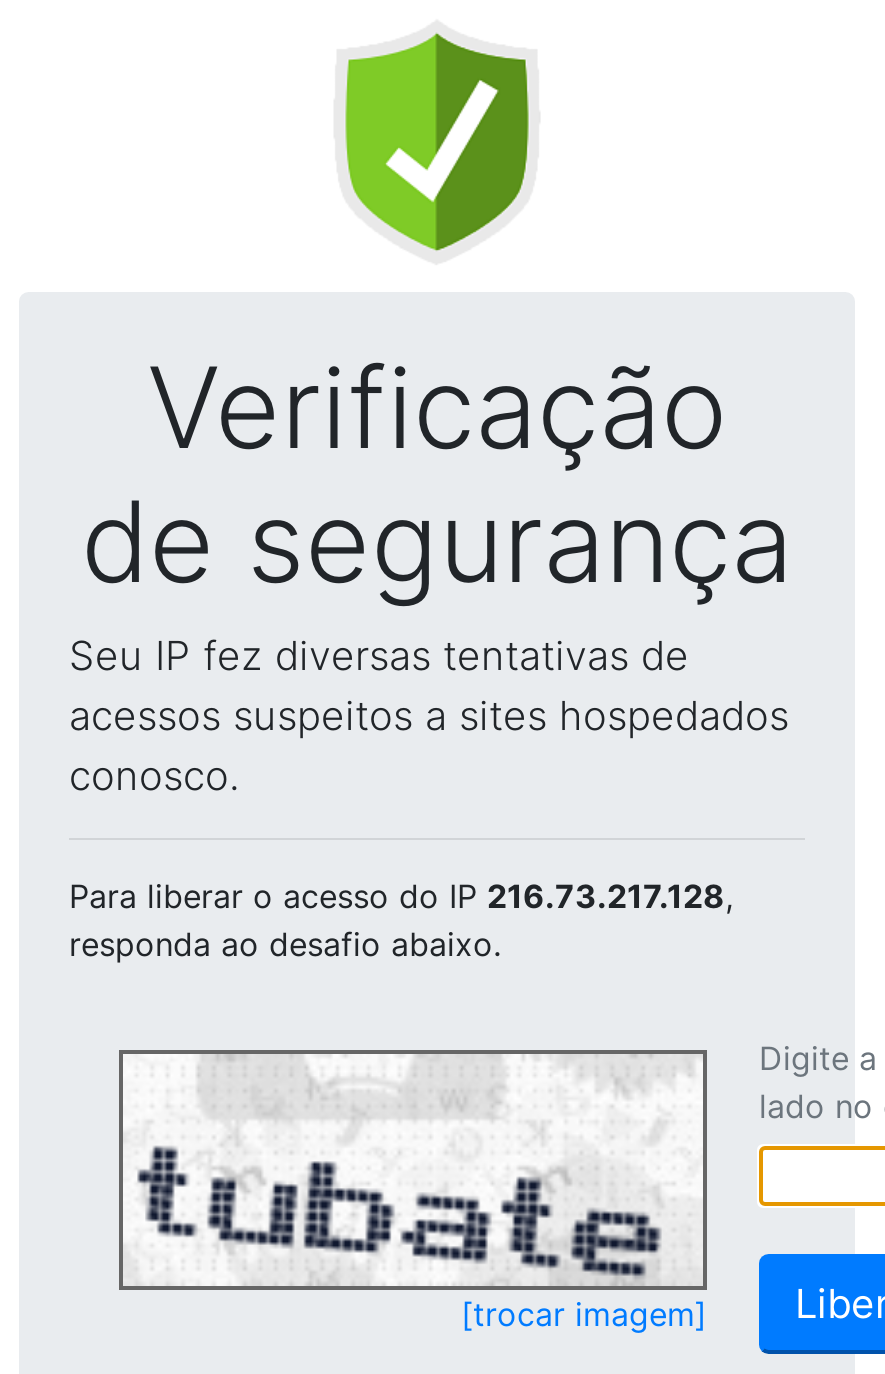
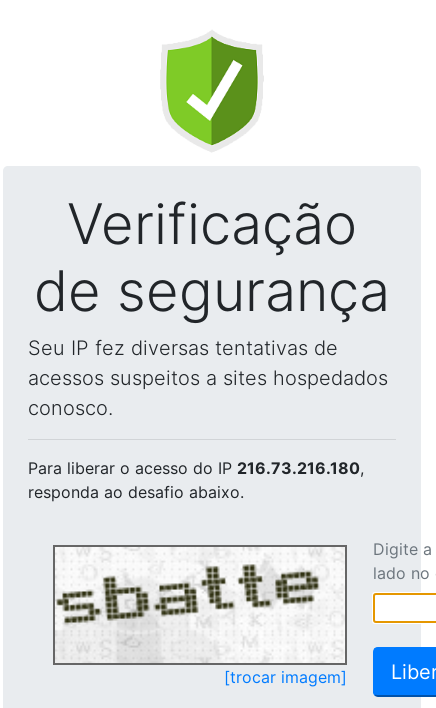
[69,876,733,916] Para liberar o acesso do IP 216.73.217.128, -> [28,458,364,478] Para liberar o acesso do IP 216.73.216.180,
[125,1058,663,1282] [image] -> [56,548,324,662] [image]

